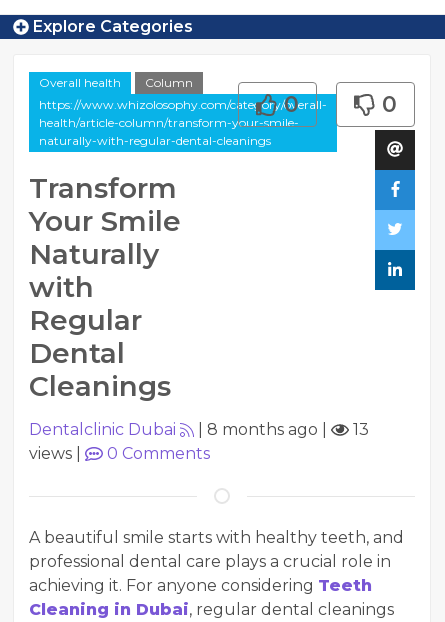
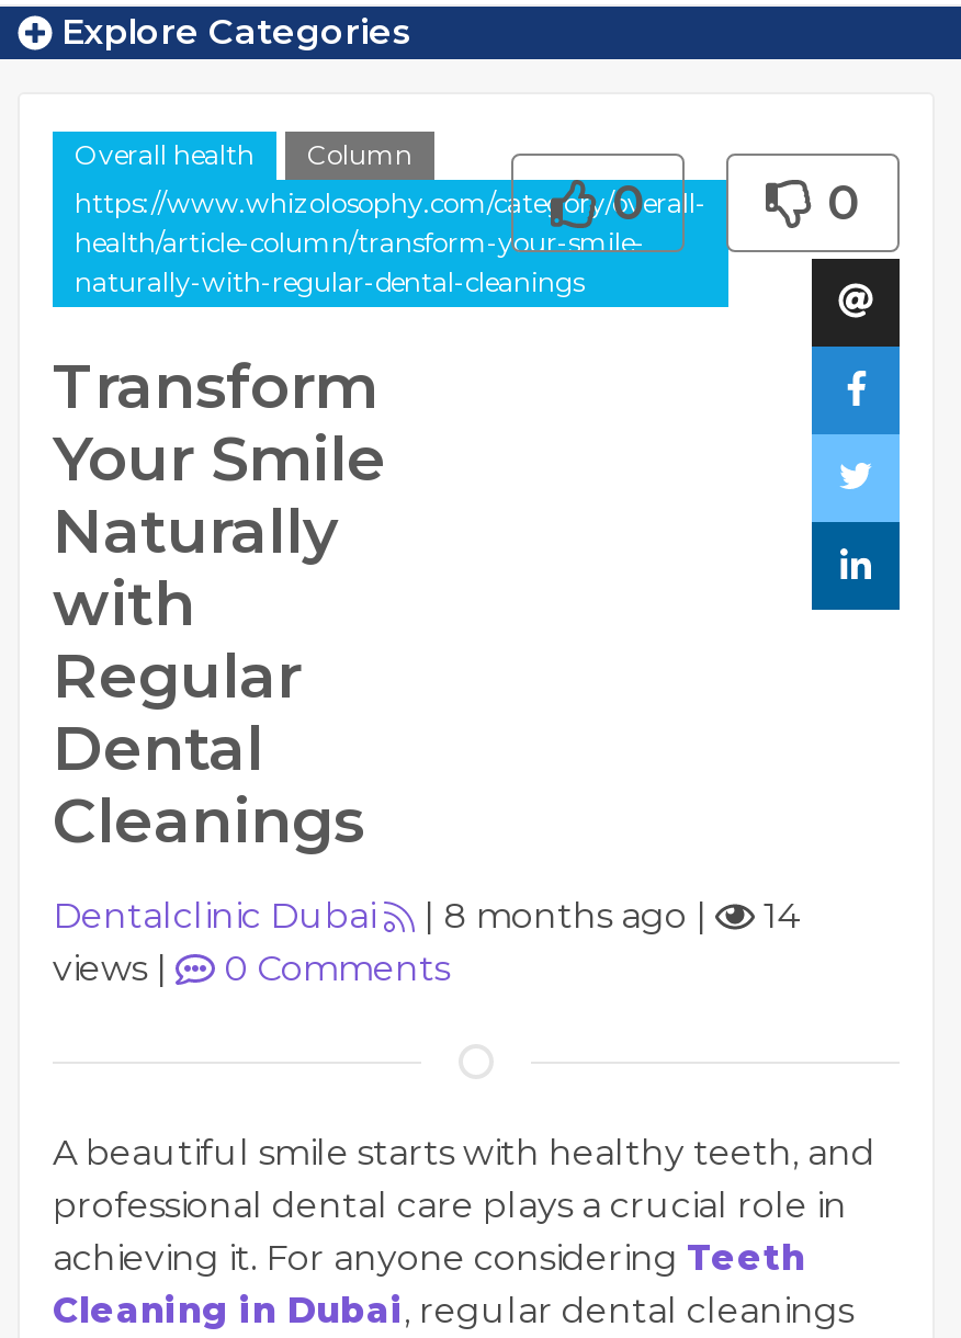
[349,420,369,439] 13 -> [755,895,799,937] 14

